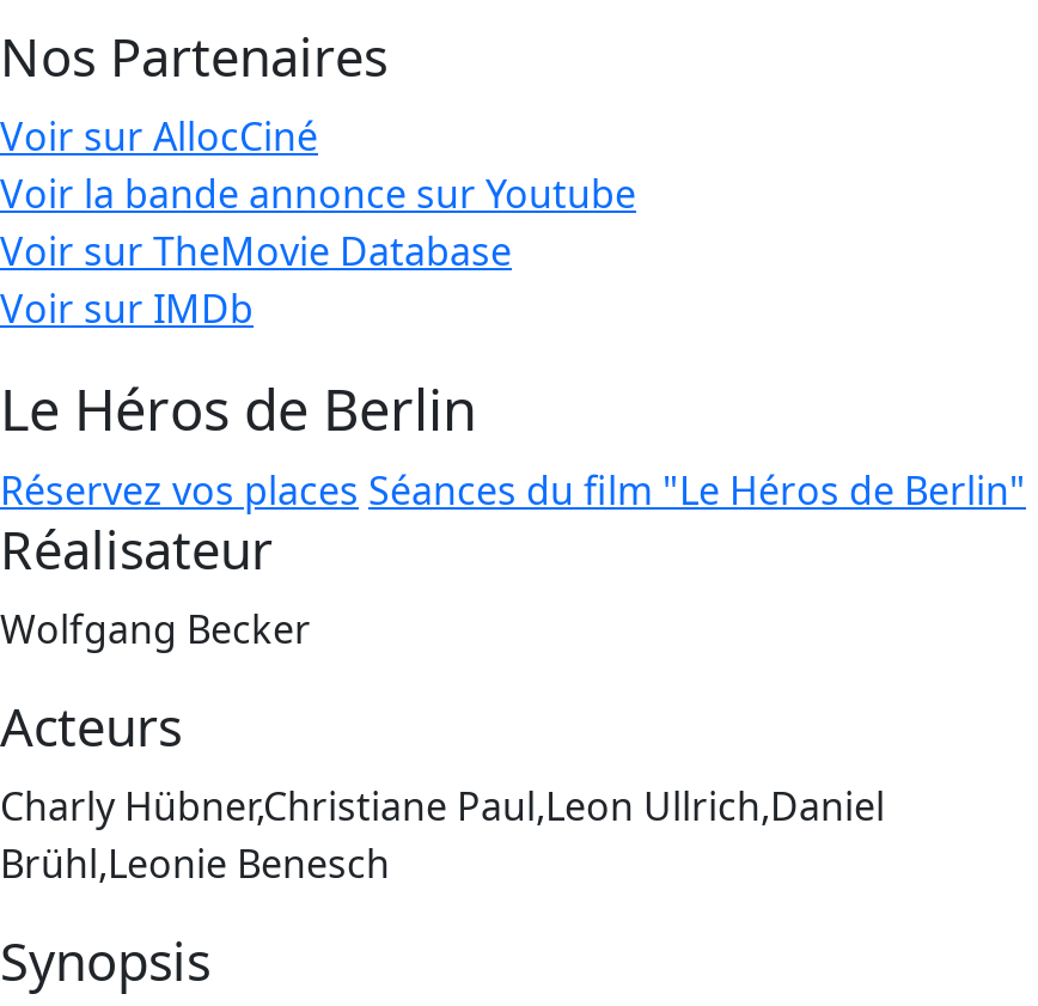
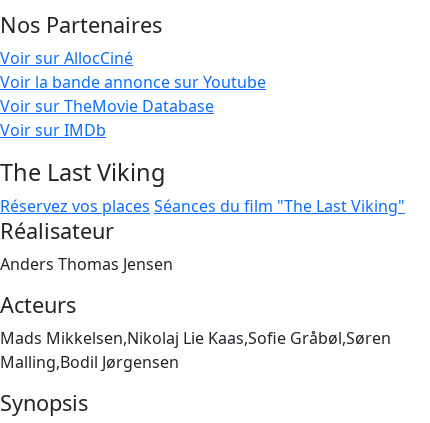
[0,371,1026,517] Le Héros de Berlin | Réservez vos places Séances du film "Le Héros de Berlin" -> [0,156,405,217] The Last Viking | Réservez vos places Séances du film "The Last Viking"
[0,603,311,656] Wolfgang Becker -> [0,253,173,275] Anders Thomas Jensen
[0,780,885,890] Charly Hübner,Christiane Paul,Leon Ullrich,Daniel | Brühl,Leonie Benesch -> [0,327,391,373] Mads Mikkelsen,Nikolaj Lie Kaas,Sofie Gråbøl,Søren | Malling,Bodil Jørgensen

